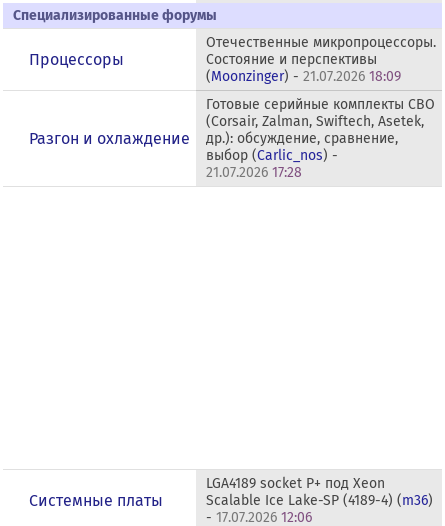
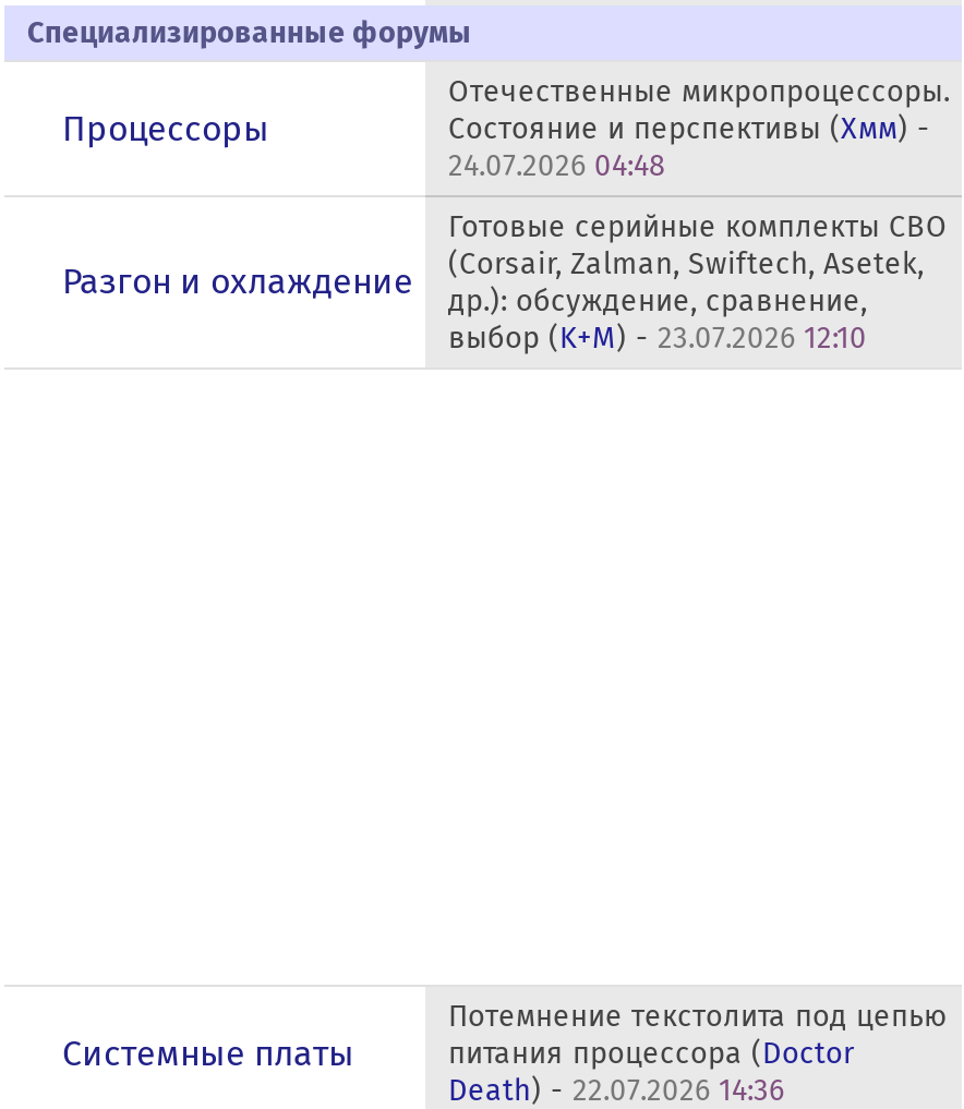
[206,51,401,85] Состояние и перспективы | (Moonzinger) - 21.07.2026 18:09 -> [448,110,930,184] Состояние и перспективы (Хмм) - | 24.07.2026 04:48
[206,147,338,181] выбор (Carlic_nos) - | 21.07.2026 17:28 -> [448,320,867,357] выбор (K+M) - 23.07.2026 12:10
[206,475,433,526] LGA4189 socket P+ под Xeon | Scalable Ice Lake-SP (4189-4) (m36) | - 17.07.2026 12:06 -> [448,998,948,1109] Потемнение текстолита под цепью | питания процессора (Doctor | Death) - 22.07.2026 14:36

